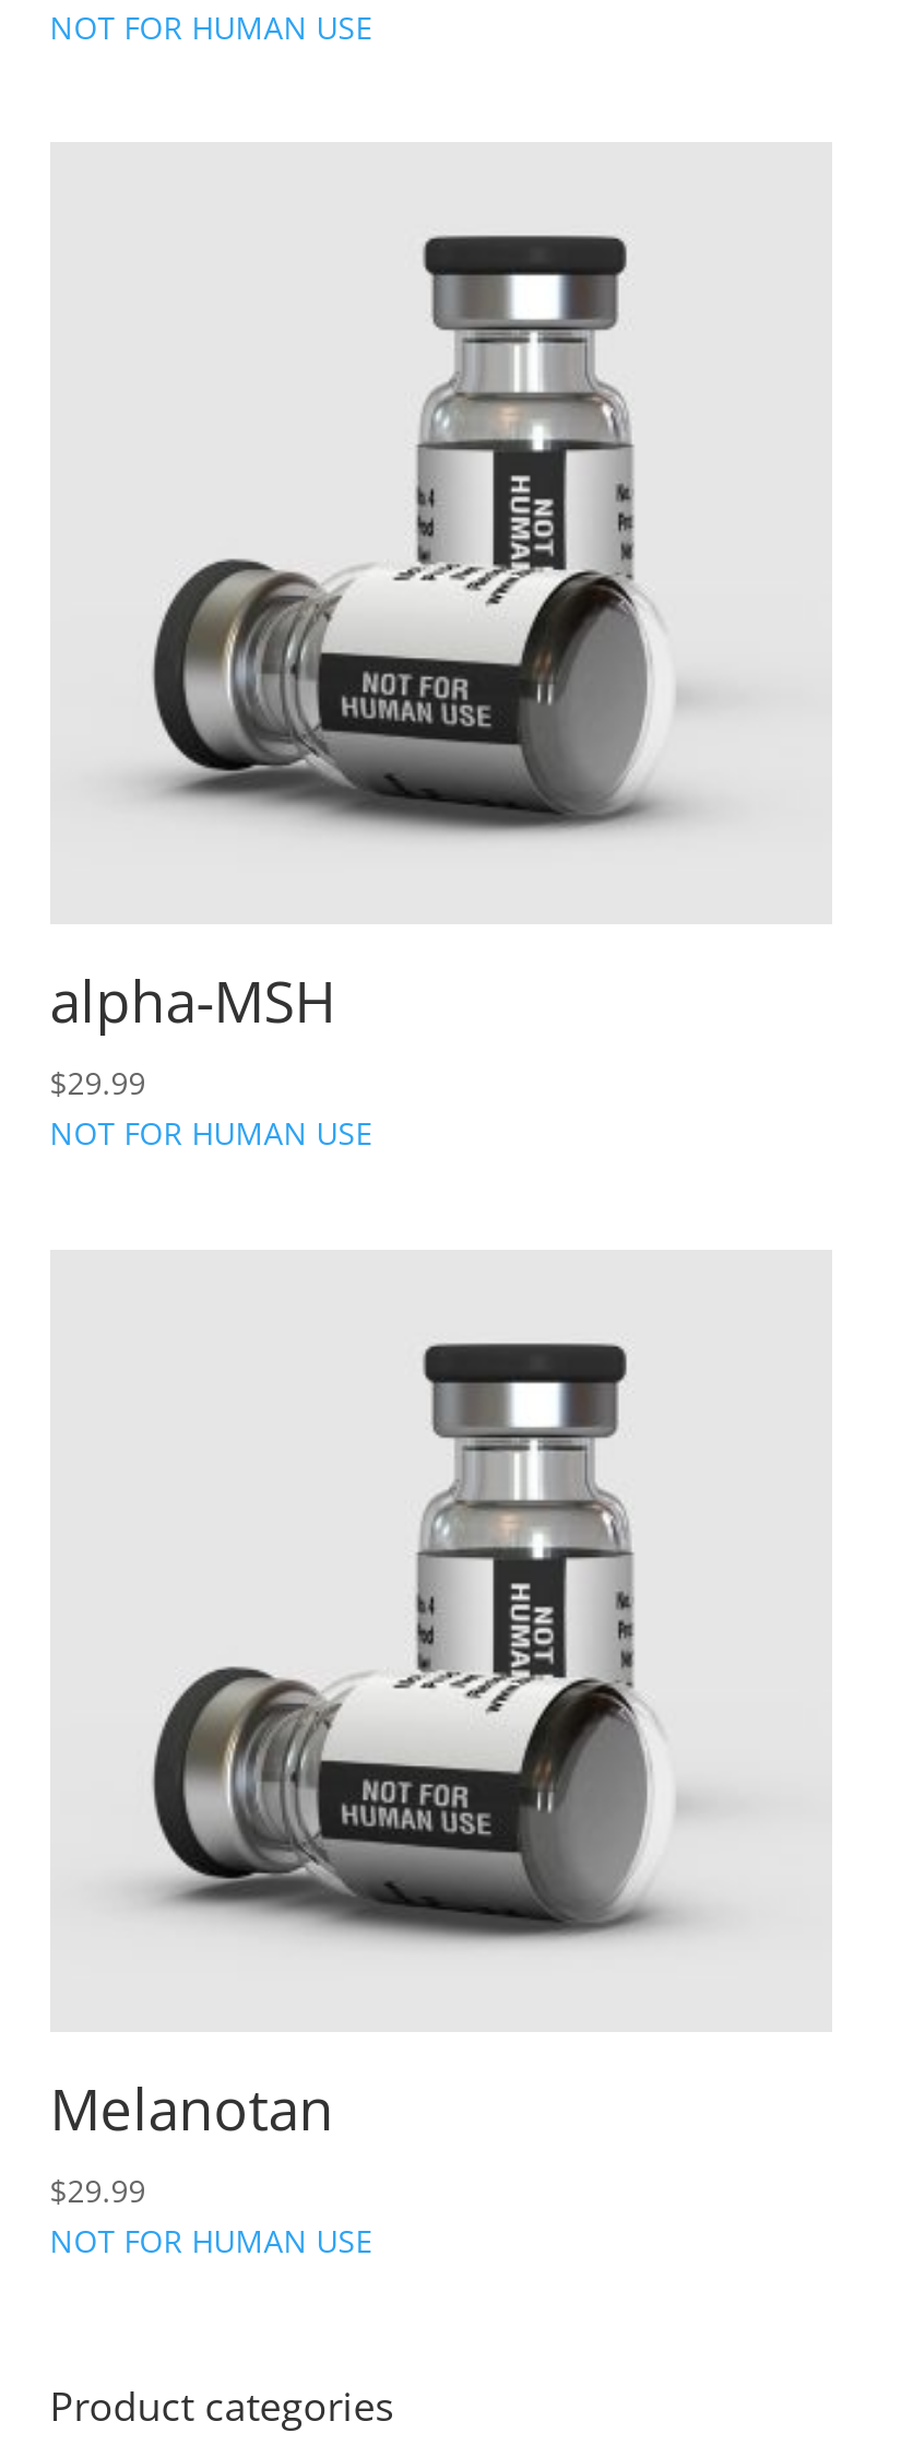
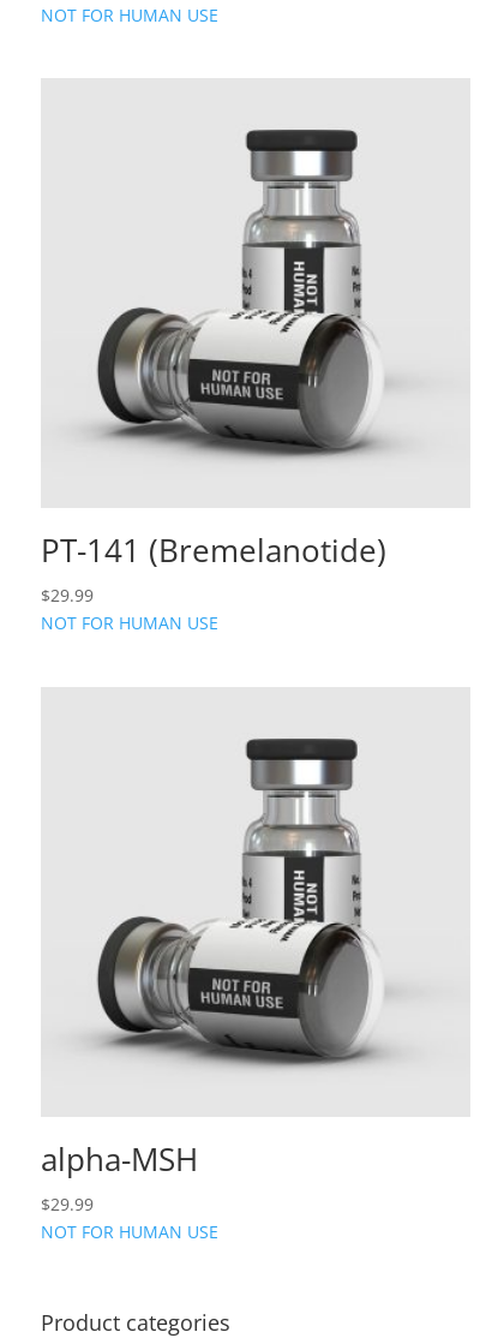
none -> [41,529,386,572] PT-141 (Bremelanotide)
moved [50,962,336,1041] -> [41,1137,198,1181]: alpha-MSH
[50,2069,334,2148] Melanotan -> none

